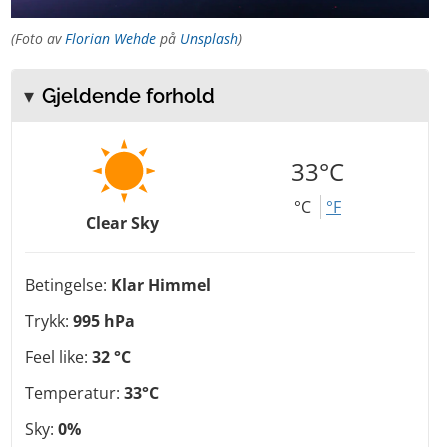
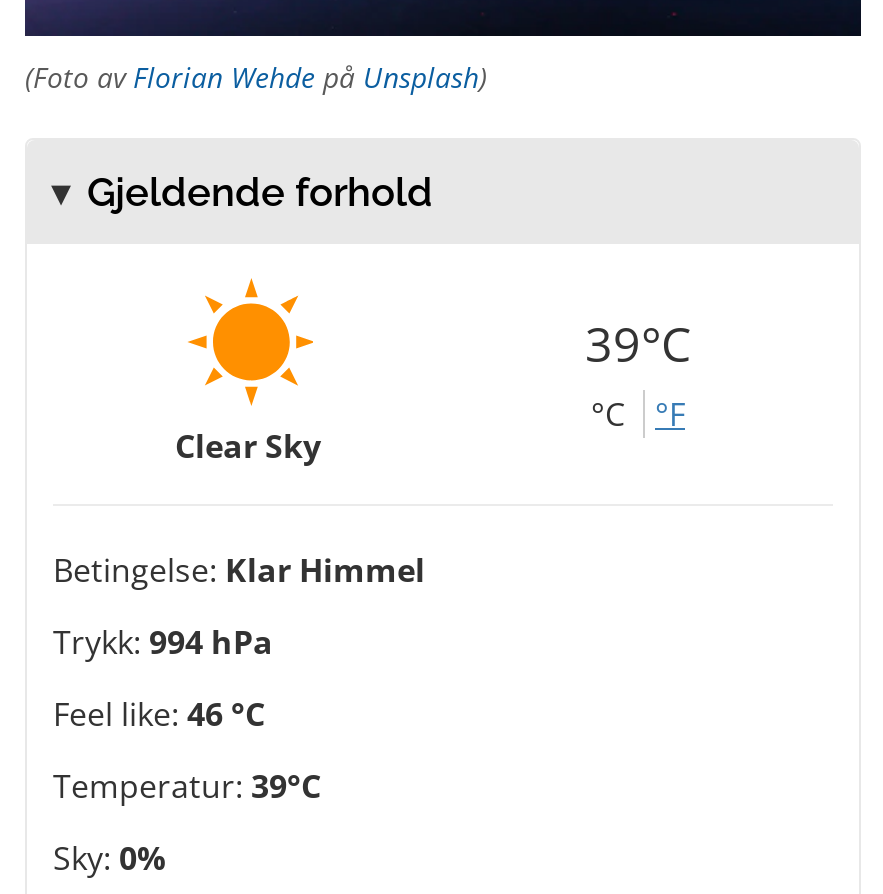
[291,155,344,188] 33°C -> [585,311,691,377] 39°C
[25,310,135,332] Trykk: 995 hPa -> [53,620,273,664] Trykk: 994 hPa
[25,346,131,368] Feel like: 32 °C -> [53,692,265,736] Feel like: 46 °C
[25,382,159,404] Temperatur: 33°C -> [53,764,321,808] Temperatur: 39°C

